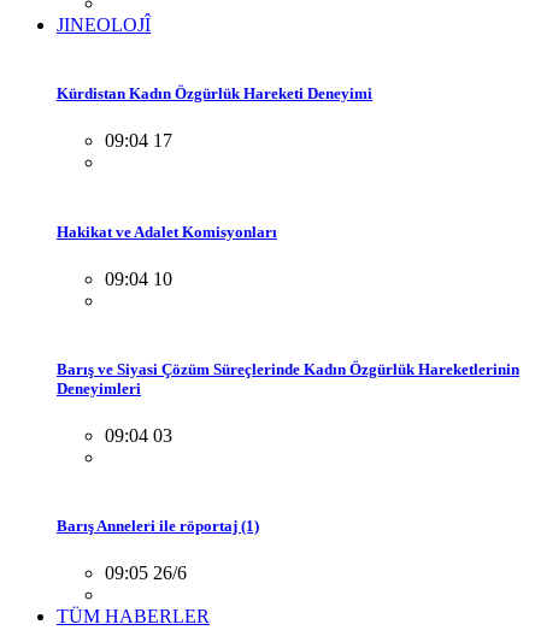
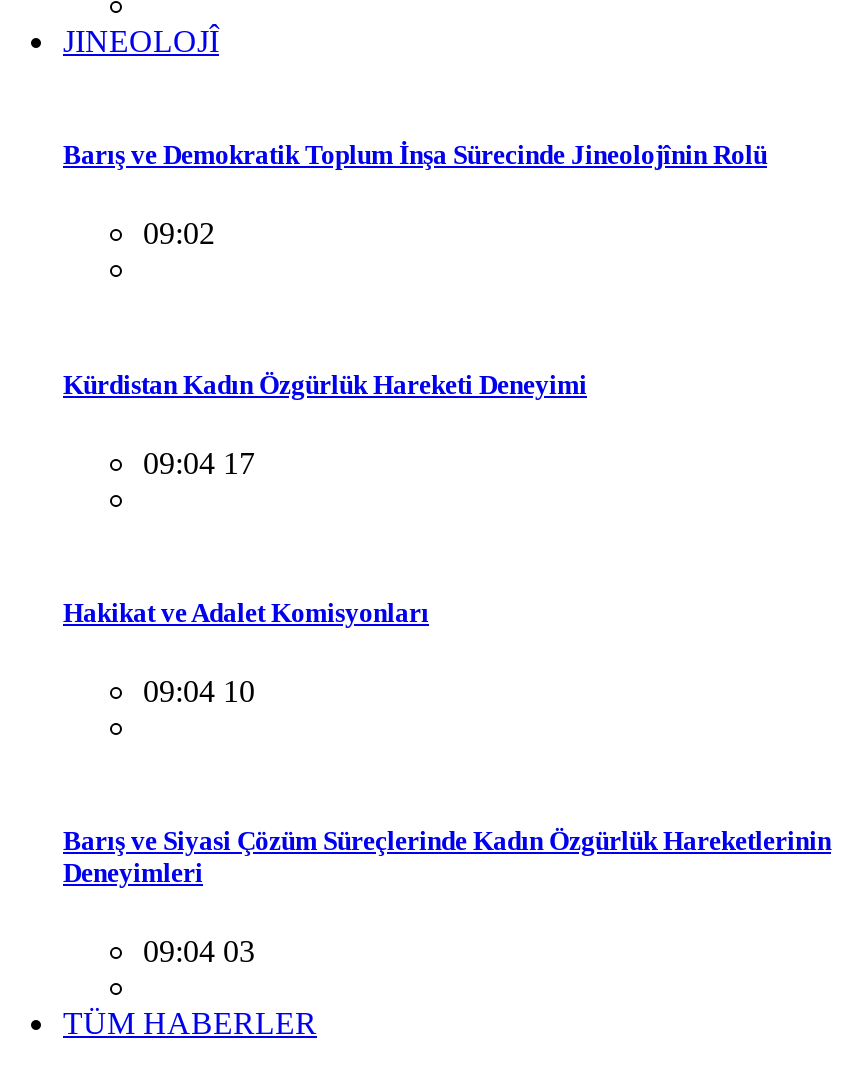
none -> [63,140,767,251] Barış ve Demokratik Toplum İnşa Sürecinde Jineolojînin Rolü | 09:02
moved [57,85,519,446] -> [63,369,831,969]: Kürdistan Kadın Özgürlük Hareketi Deneyimi | 09:04 17 | Hakikat ve Adalet Komisyonları | 09:04 10 | Barış ve Siyasi Çözüm Süreçlerinde Kadın Özgürlük Hareketlerinin | Deneyimleri | 09:04 03
[57,517,259,583] Barış Anneleri ile röportaj (1) | 09:05 26/6 -> none

